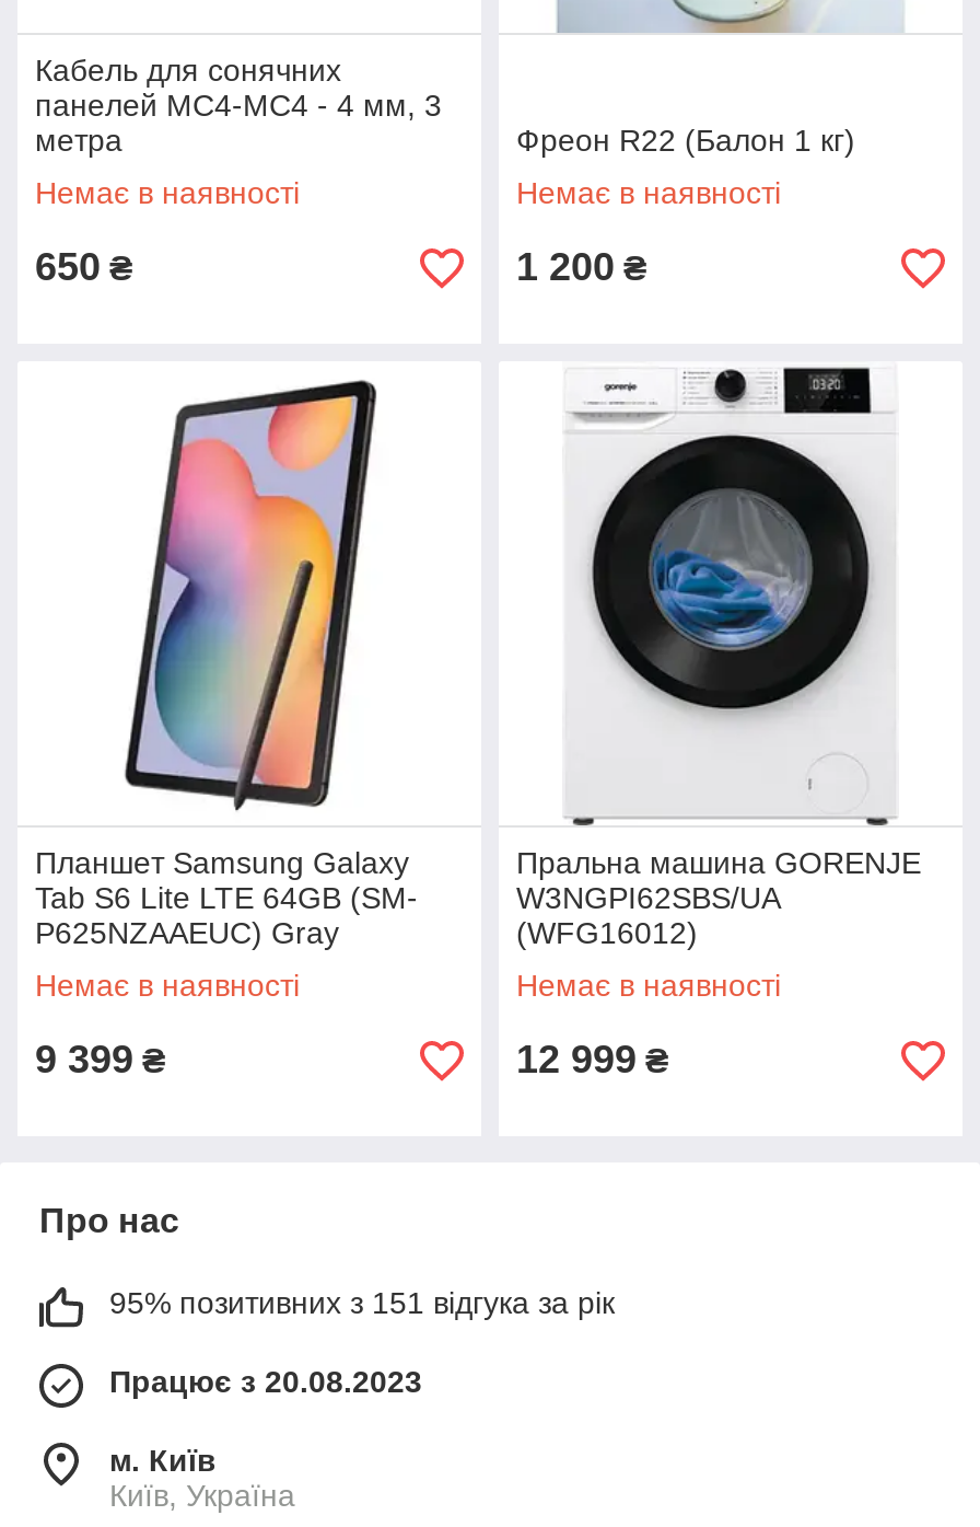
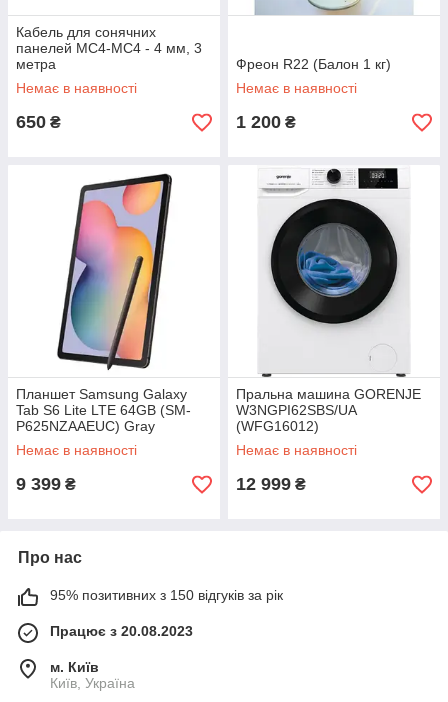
[109,1286,615,1321] 95% позитивних з 151 відгука за рік -> [50,587,283,603] 95% позитивних з 150 відгуків за рік

